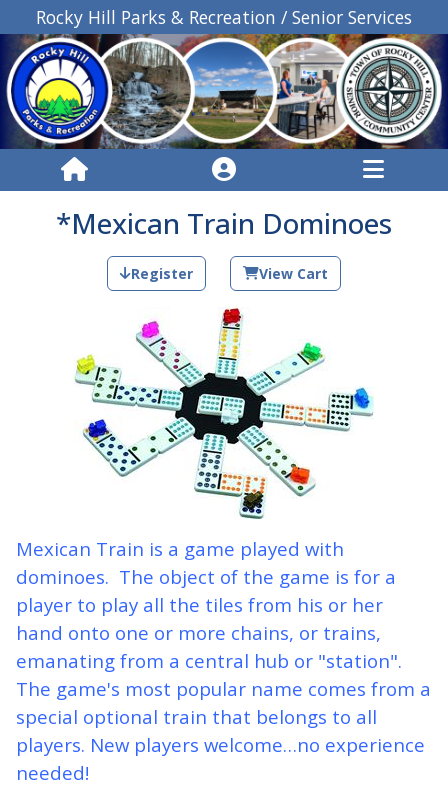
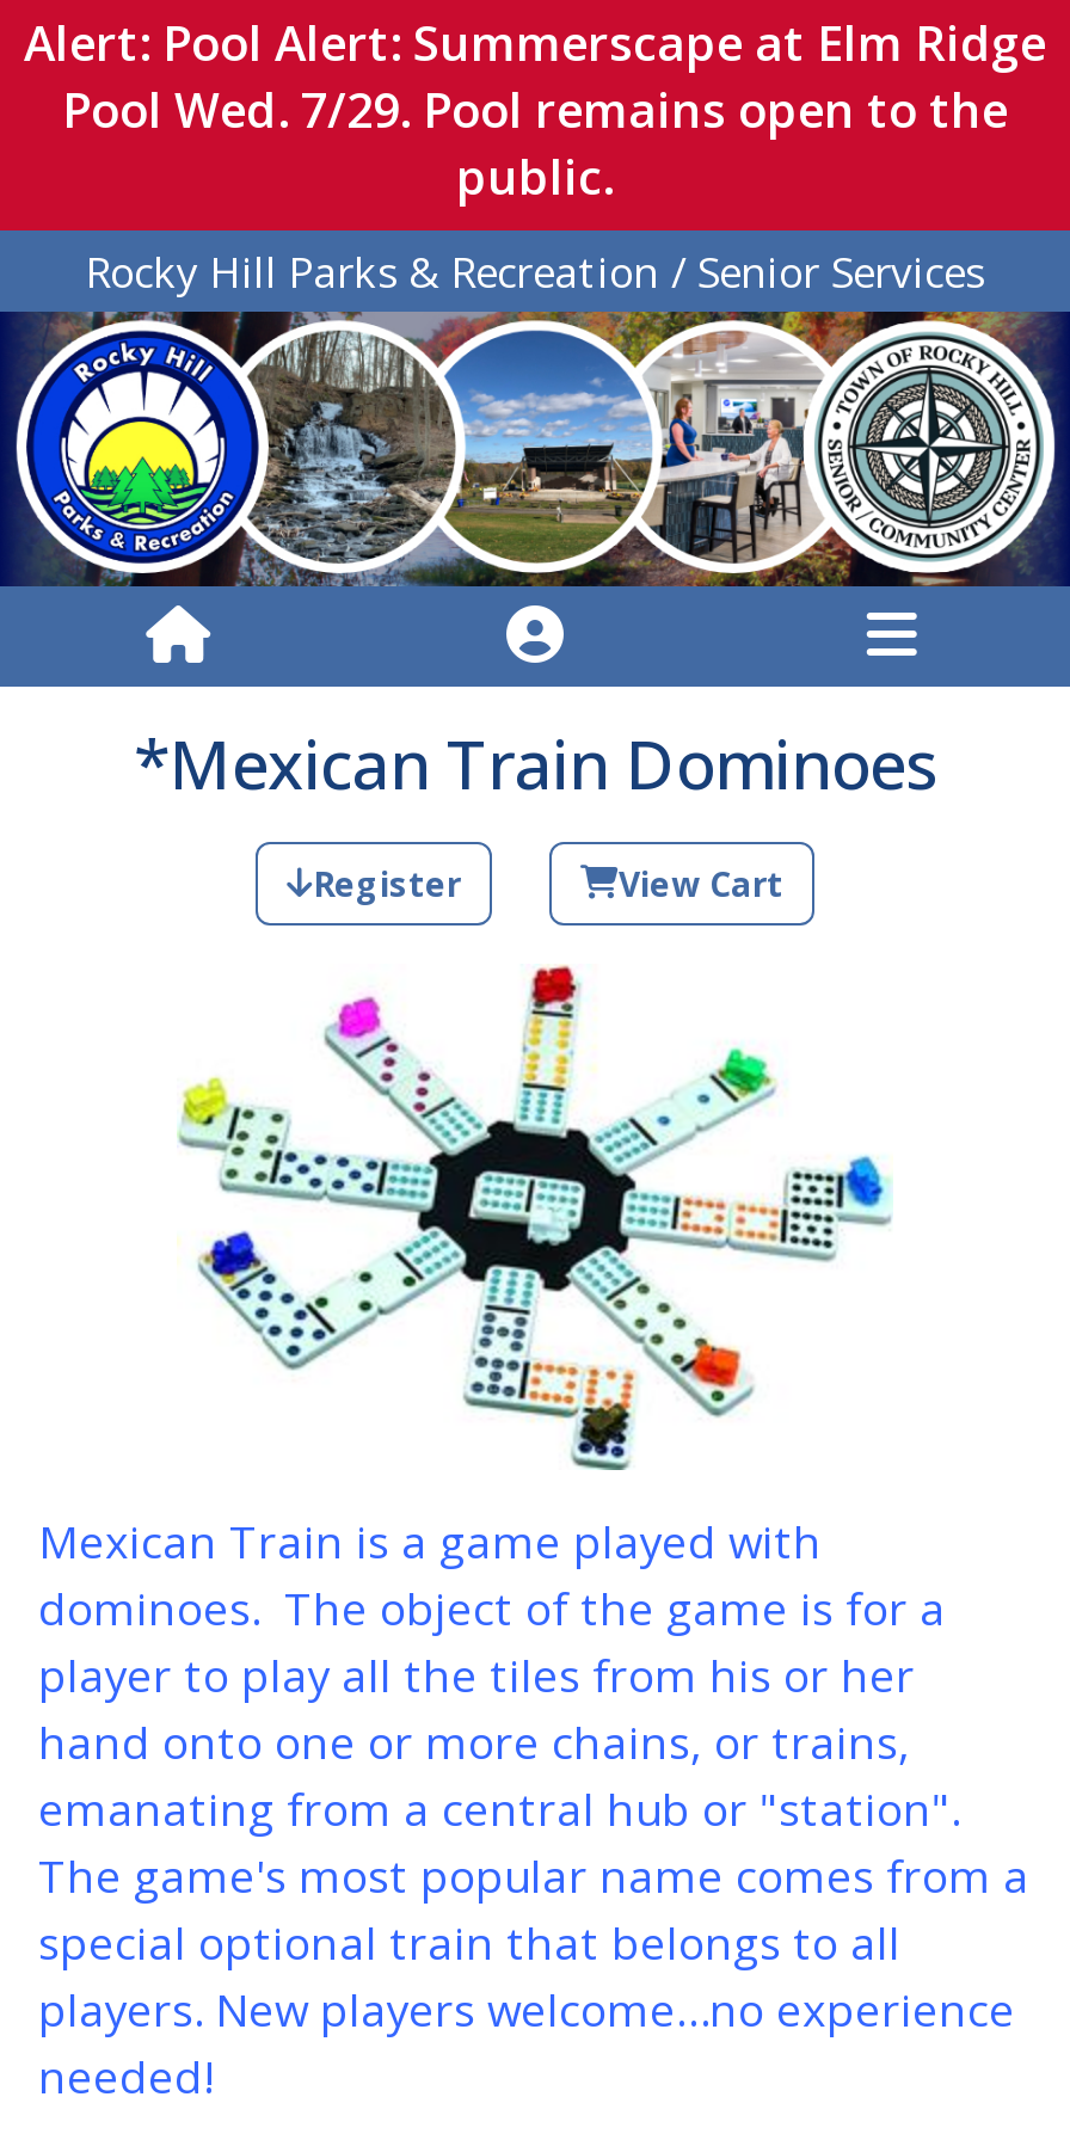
none -> [24,11,1046,209] Alert: Pool Alert: Summerscape at Elm Ridge | Pool Wed. 7/29. Pool remains open to the | public.

